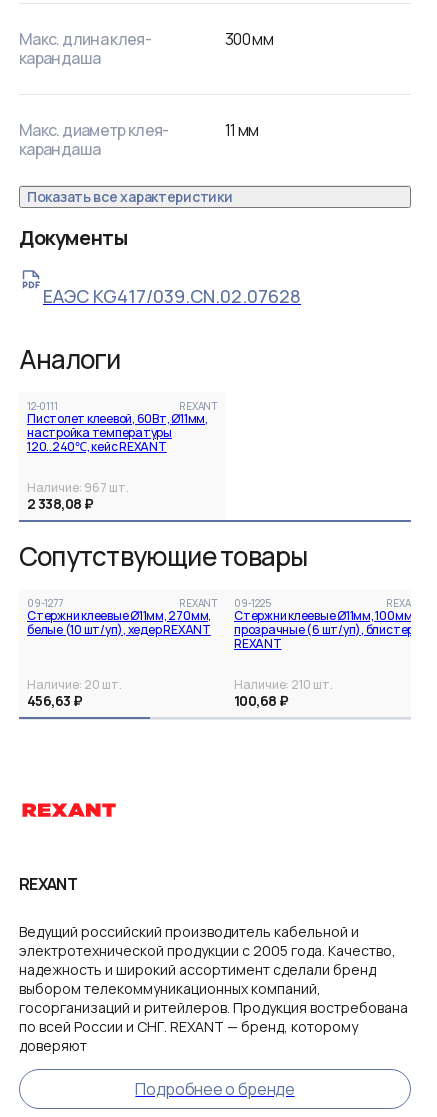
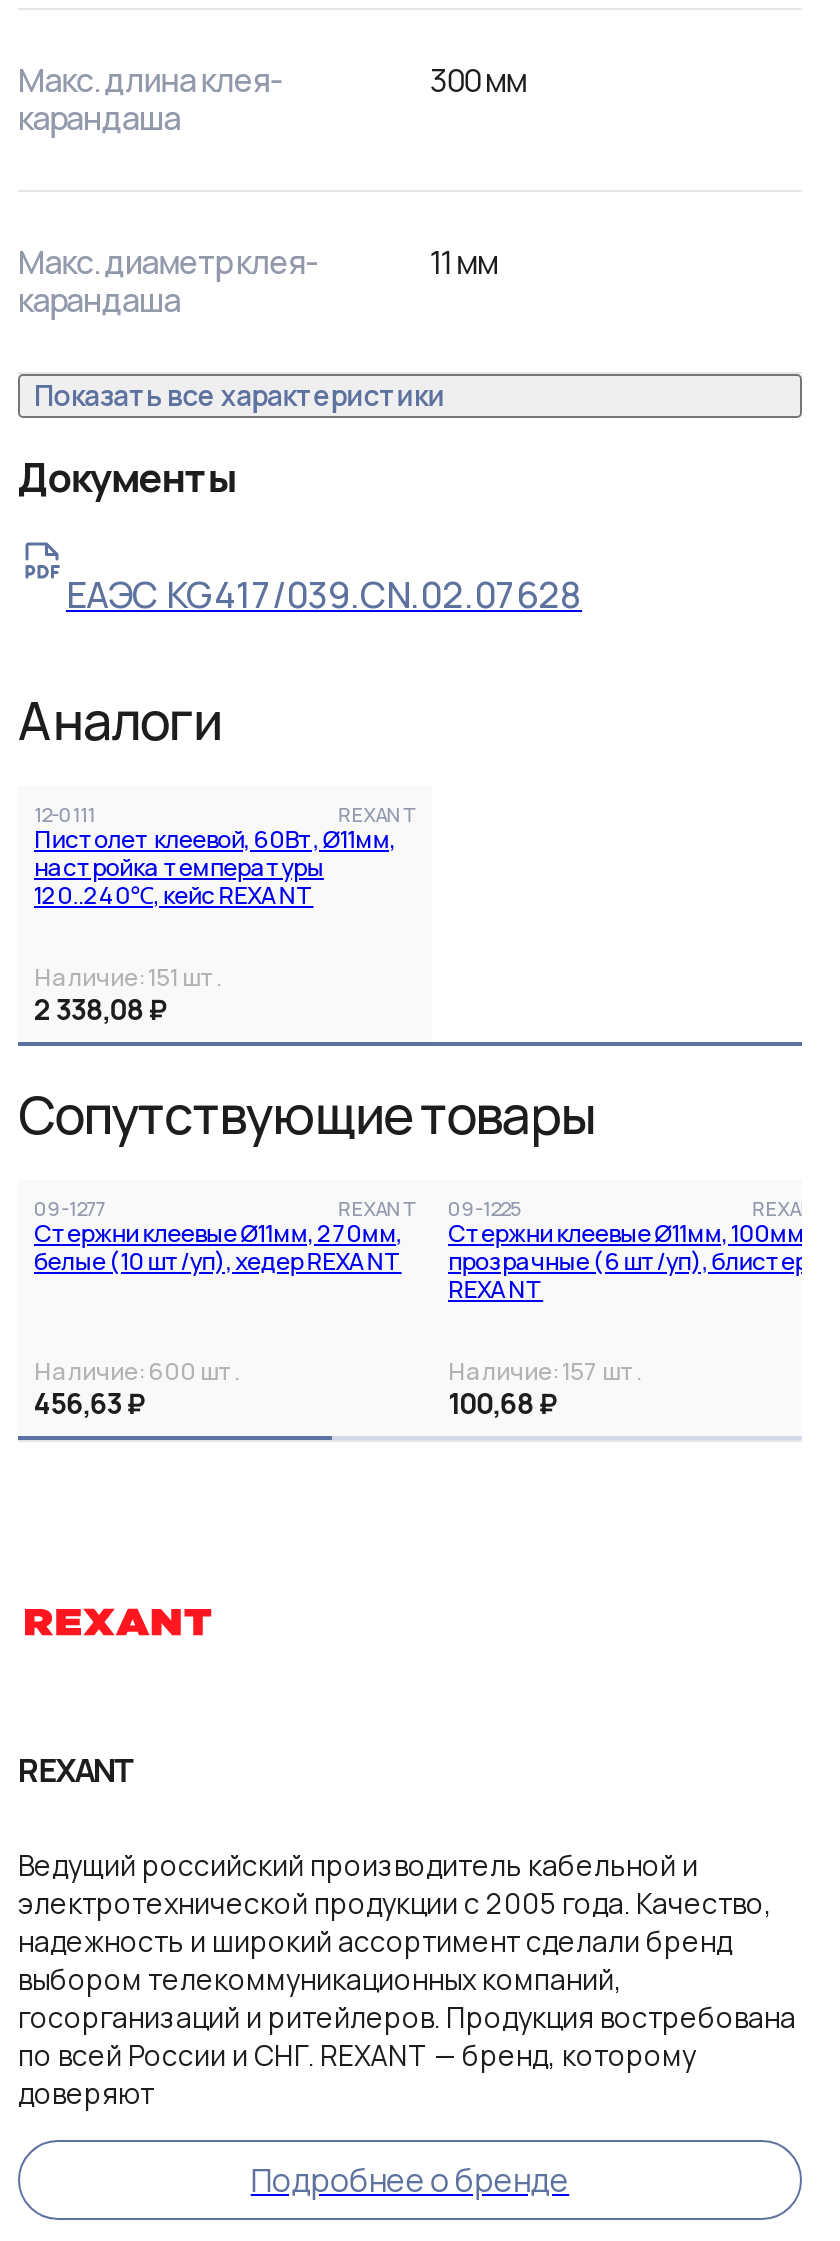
[27,479,129,496] Наличие: 967 шт. -> [34,960,222,994] Наличие: 151 шт.
[27,676,122,693] Наличие: 20 шт. -> [34,1355,240,1389] Наличие: 600 шт.
[234,676,333,693] Наличие: 210 шт. -> [448,1355,642,1389] Наличие: 157 шт.

